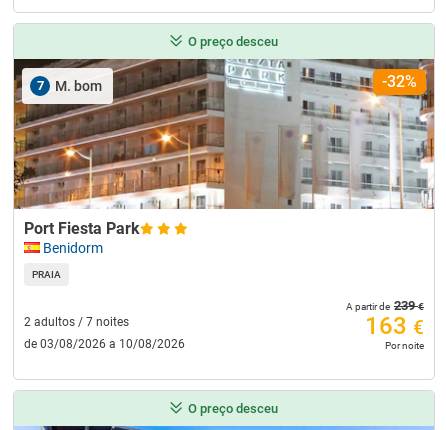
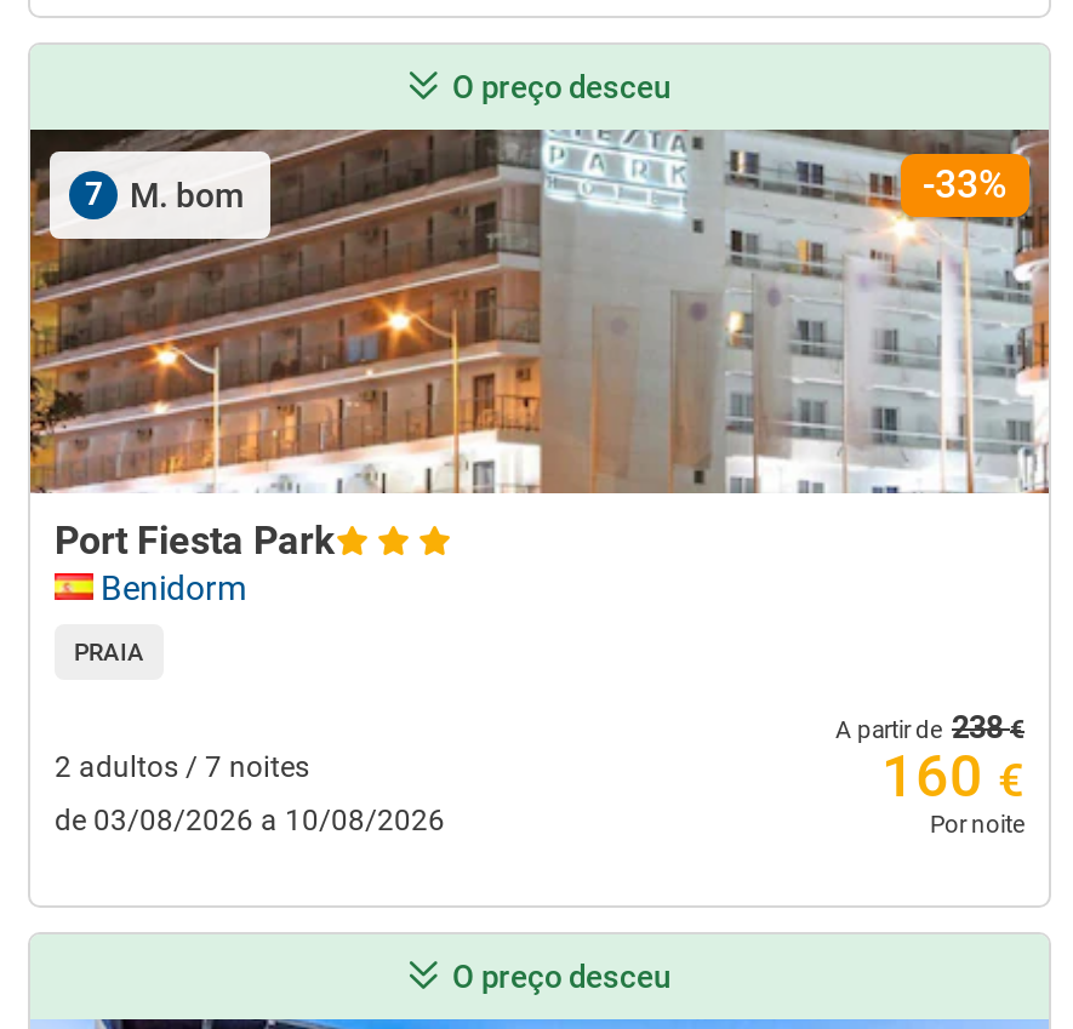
[382,72,417,91] -32% -> [923,161,1008,207] -33%
[346,298,424,313] A partir de 239€ -> [835,709,1025,745] A partir de 238€
[365,312,424,340] 163 € -> [881,743,1025,811] 160 €

